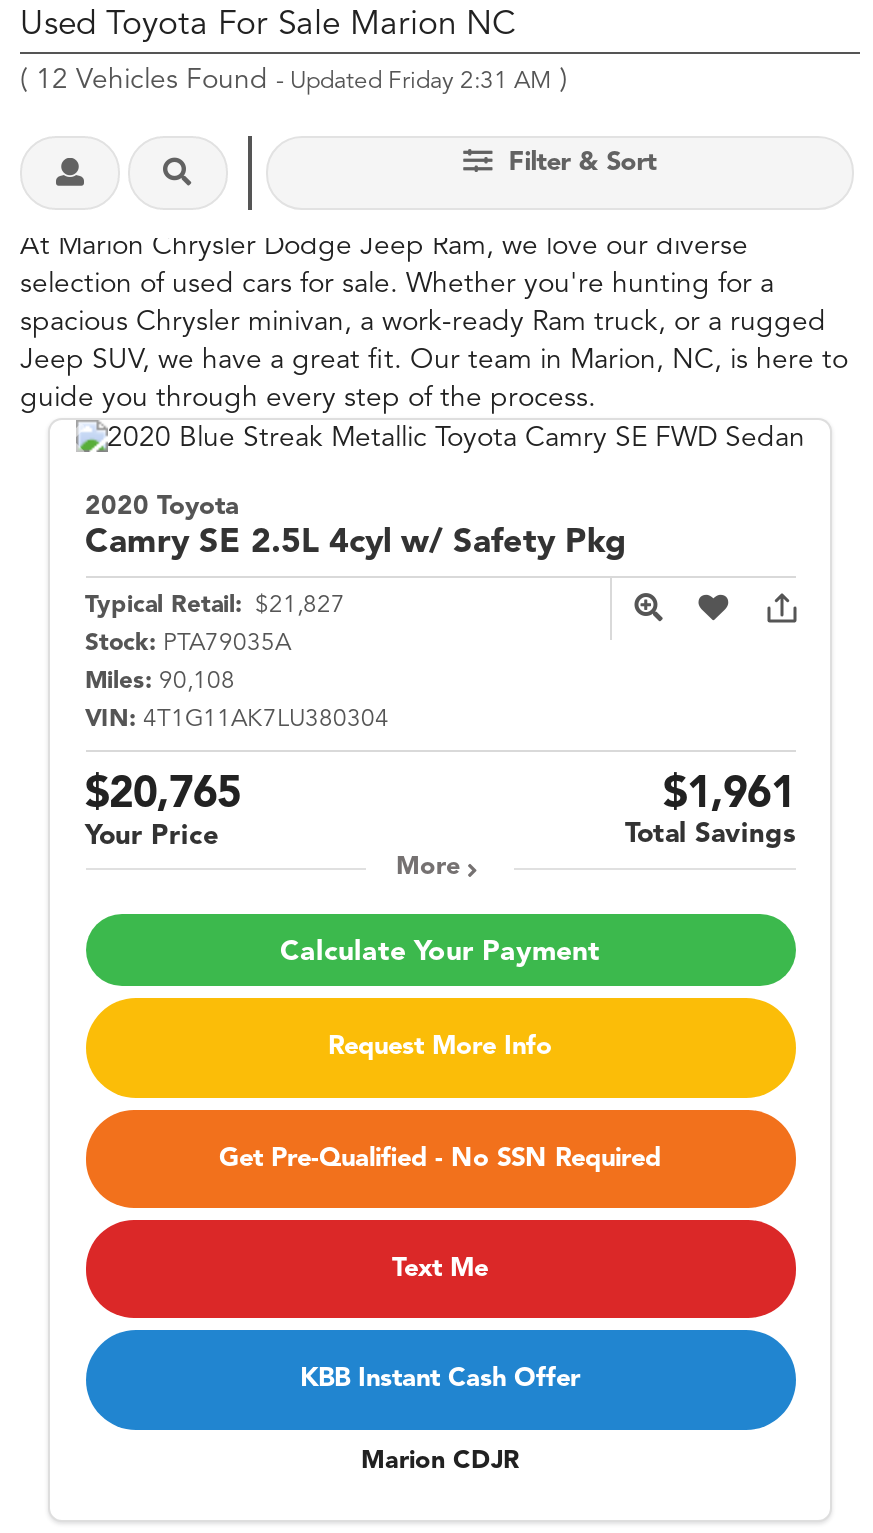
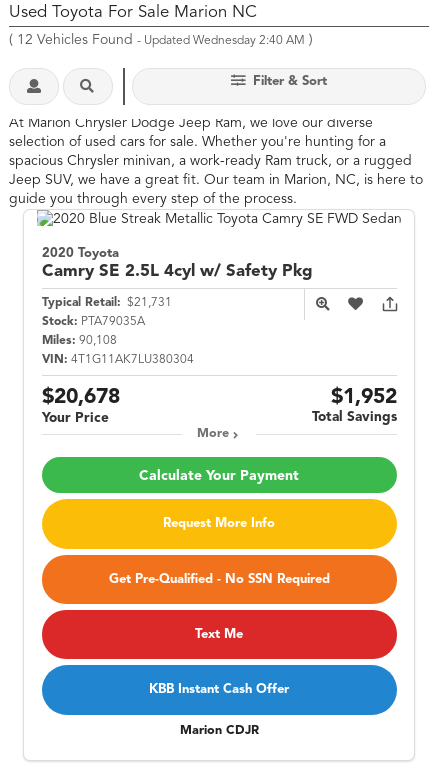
[20,66,568,94] (12 Vehicles Found - Updated Friday 2:31 AM) -> [9,33,313,47] (12 Vehicles Found - Updated Wednesday 2:40 AM)
[85,593,345,617] Typical Retail: $21,827 -> [41,297,171,309] Typical Retail: $21,731
[85,774,241,816] $20,765 -> [41,387,119,408] $20,678
[663,774,795,816] $1,961 -> [330,387,396,408] $1,952

